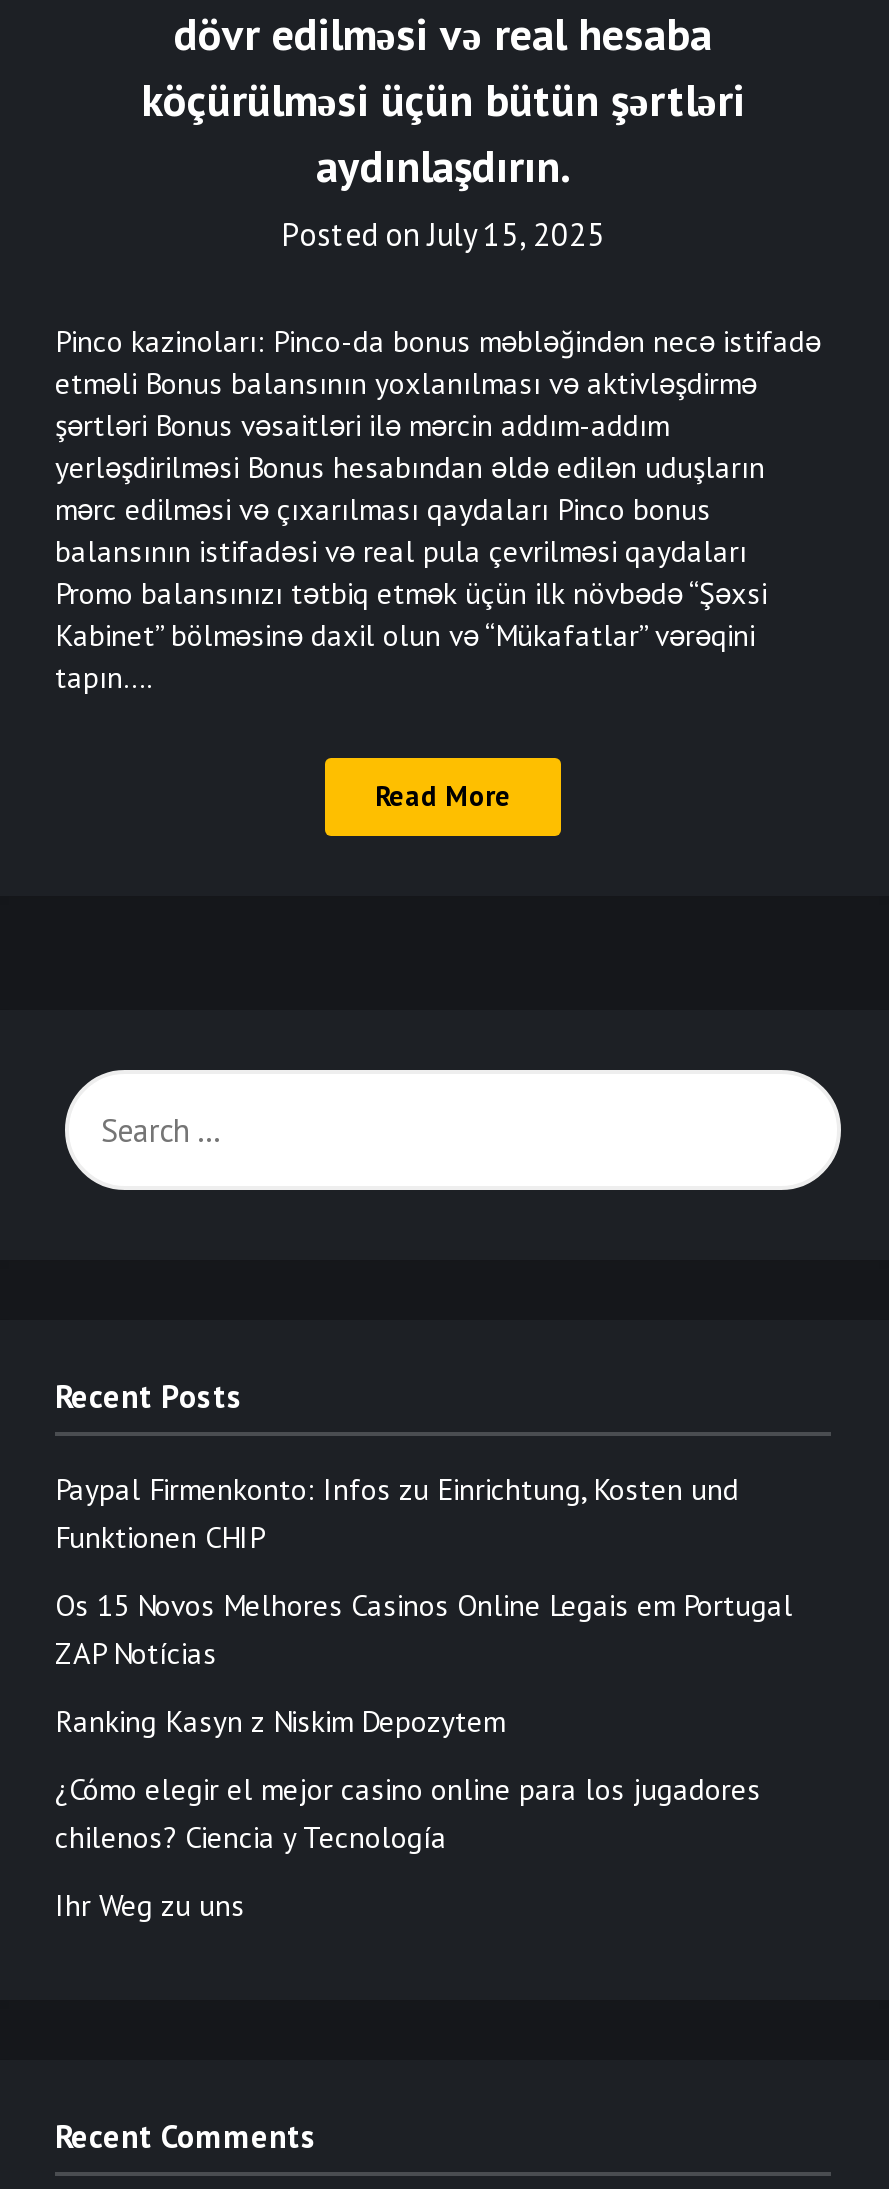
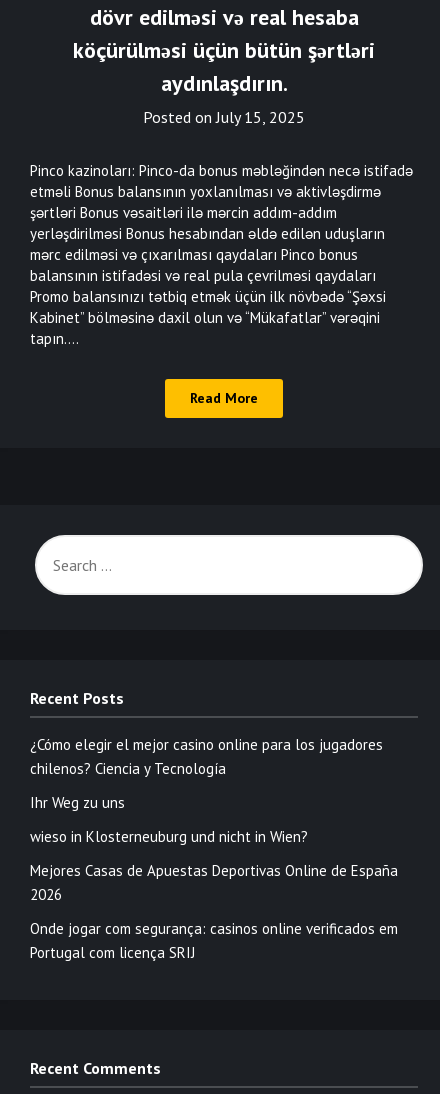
[55,1470,793,1740] Paypal Firmenkonto: Infos zu Einrichtung, Kosten und | Funktionen CHIP | Os 15 Novos Melhores Casinos Online Legais em Portugal | ZAP Notícias | Ranking Kasyn z Niskim Depozytem -> none
moved [55,1770,761,1924] -> [30,735,383,812]: ¿Cómo elegir el mejor casino online para los jugadores | chilenos? Ciencia y Tecnología | Ihr Weg zu uns
none -> [30,827,398,962] wieso in Klosterneuburg und nicht in Wien? | Mejores Casas de Apuestas Deportivas Online de España | 2026 | Onde jogar com segurança: casinos online verificados em | Portugal com licença SRIJ

